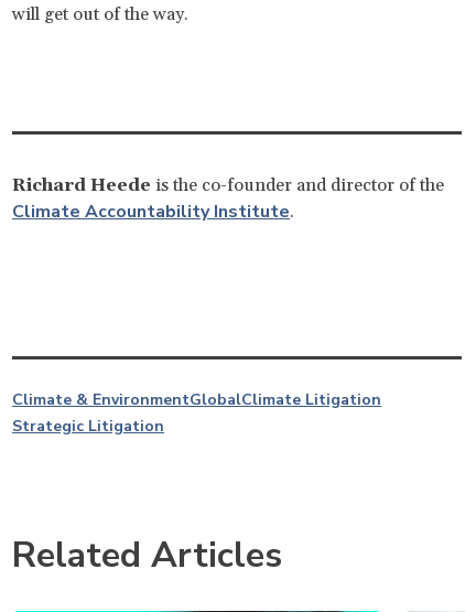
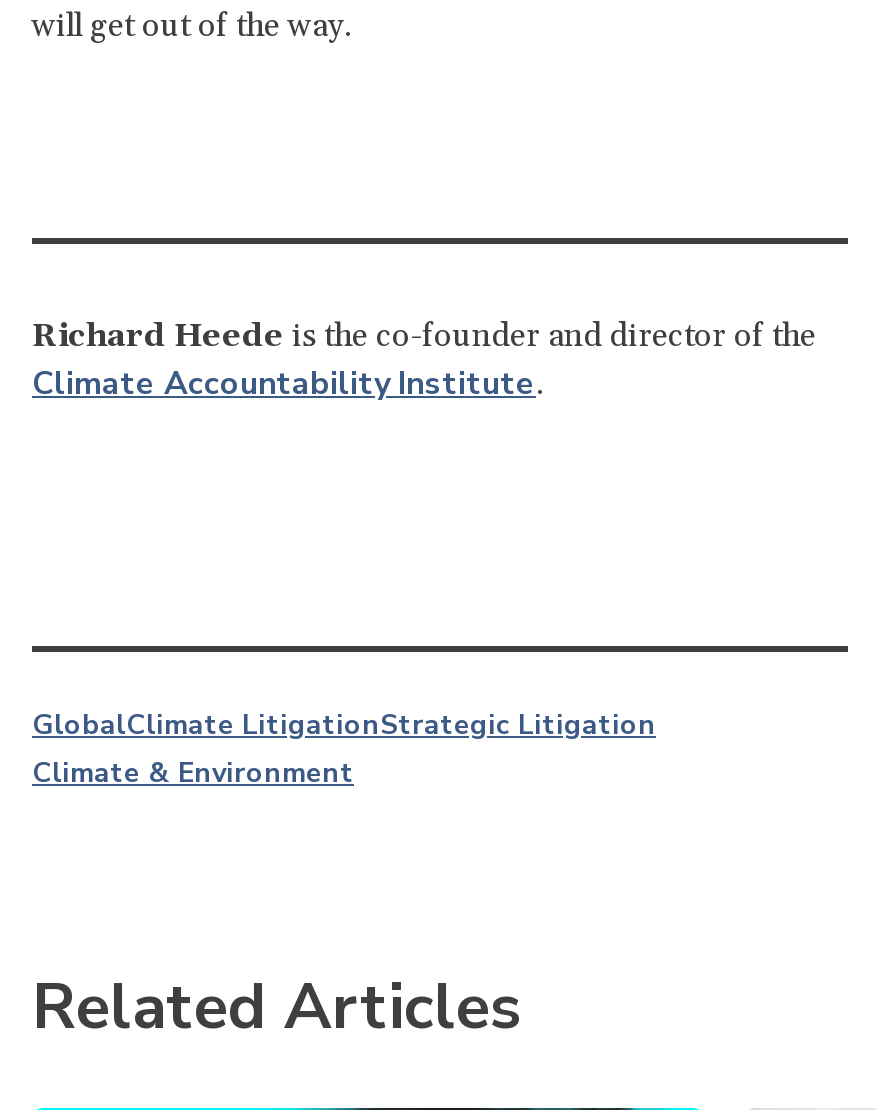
[12,389,381,436] Climate & EnvironmentGlobalClimate Litigation | Strategic Litigation -> [32,705,656,791] GlobalClimate LitigationStrategic Litigation | Climate & Environment

